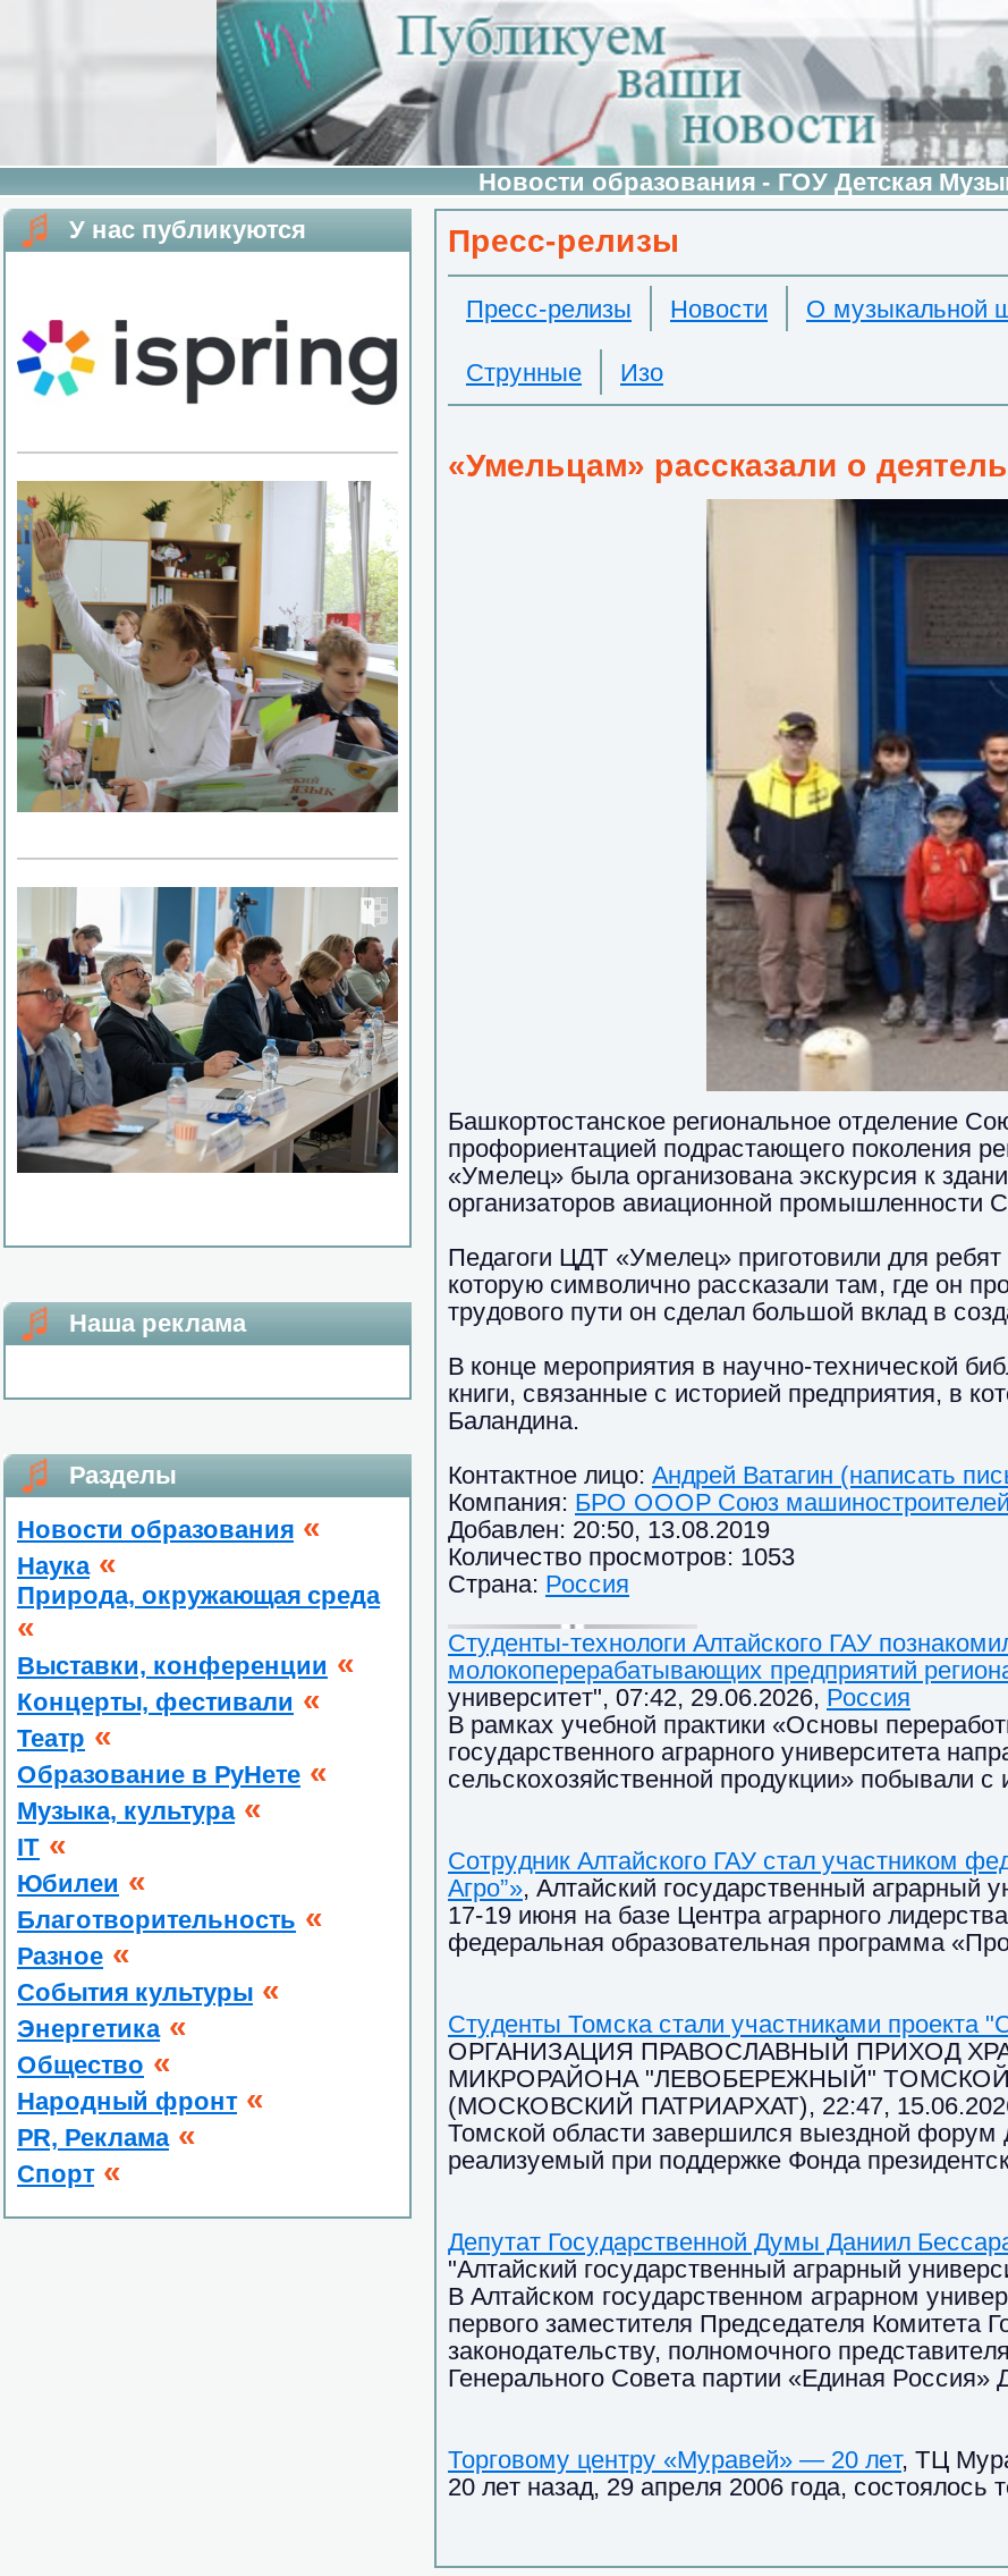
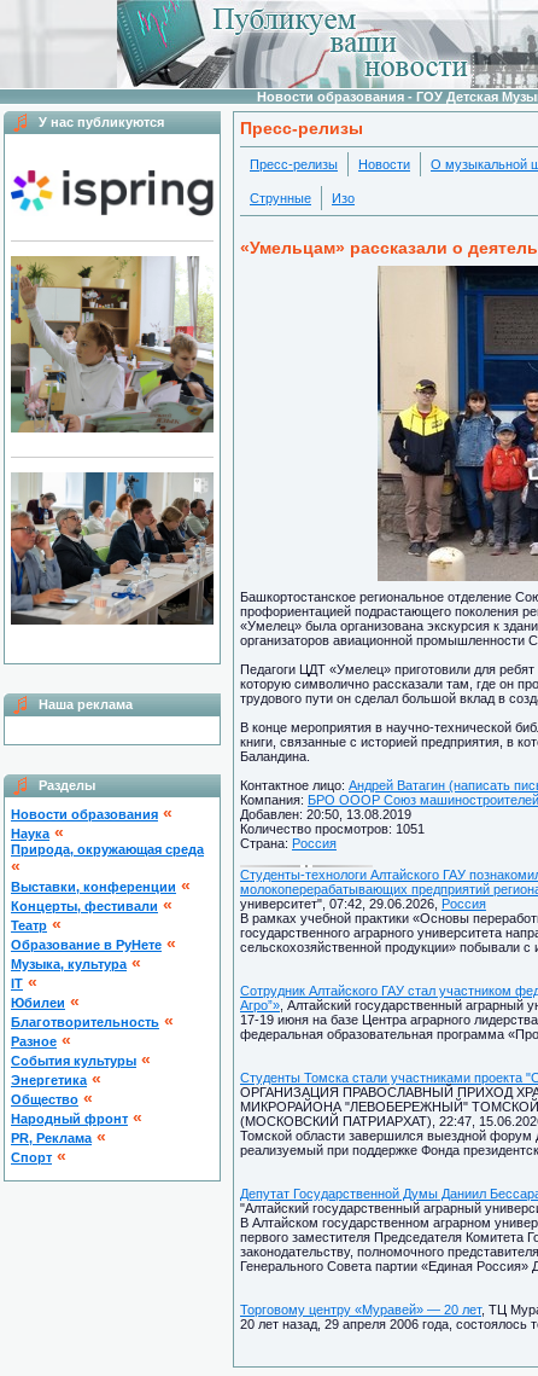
[448,1543,795,1570] Количество просмотров: 1053 -> [240,821,425,836] Количество просмотров: 1051

